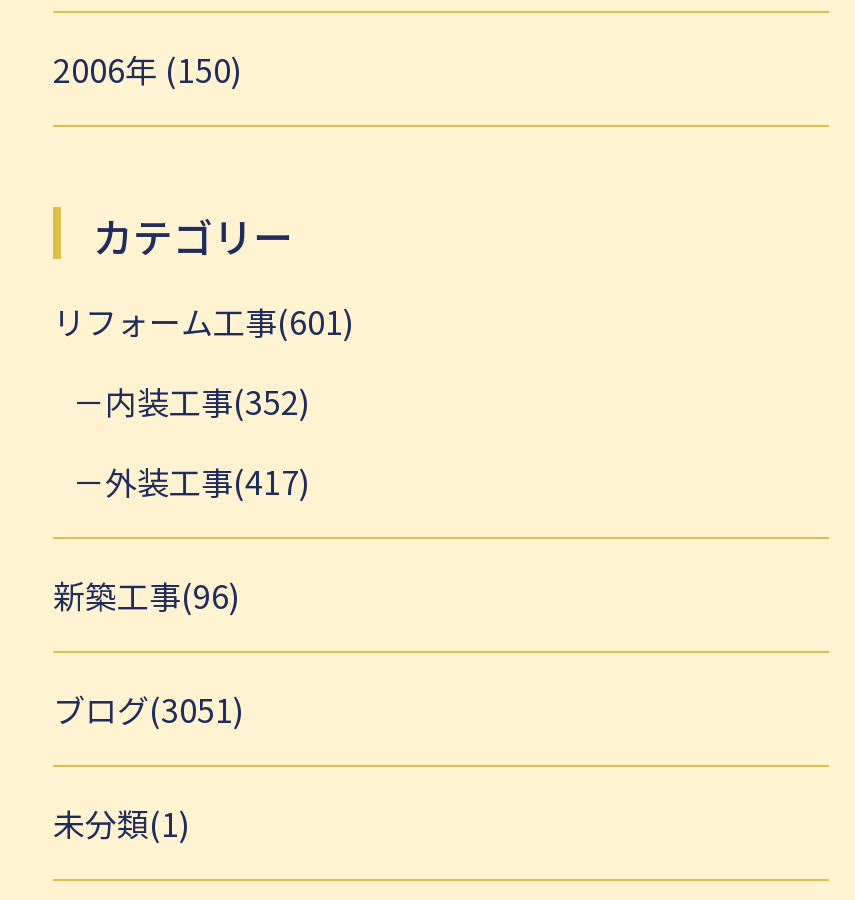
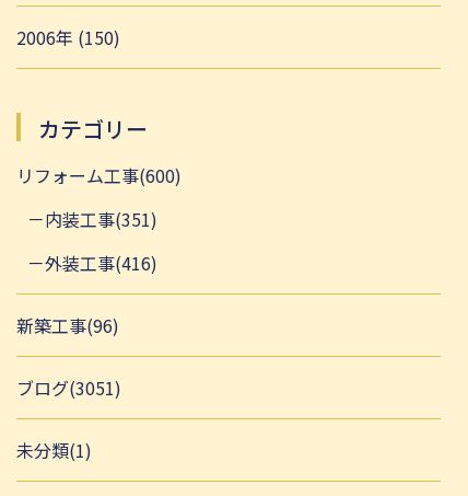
[53,297,355,345] リフォーム工事(601) -> [16,162,182,188] リフォーム工事(600)
[105,377,311,425] 内装工事(352) -> [45,206,157,232] 内装工事(351)
[105,457,311,505] 外装工事(417) -> [45,250,157,276] 外装工事(416)

